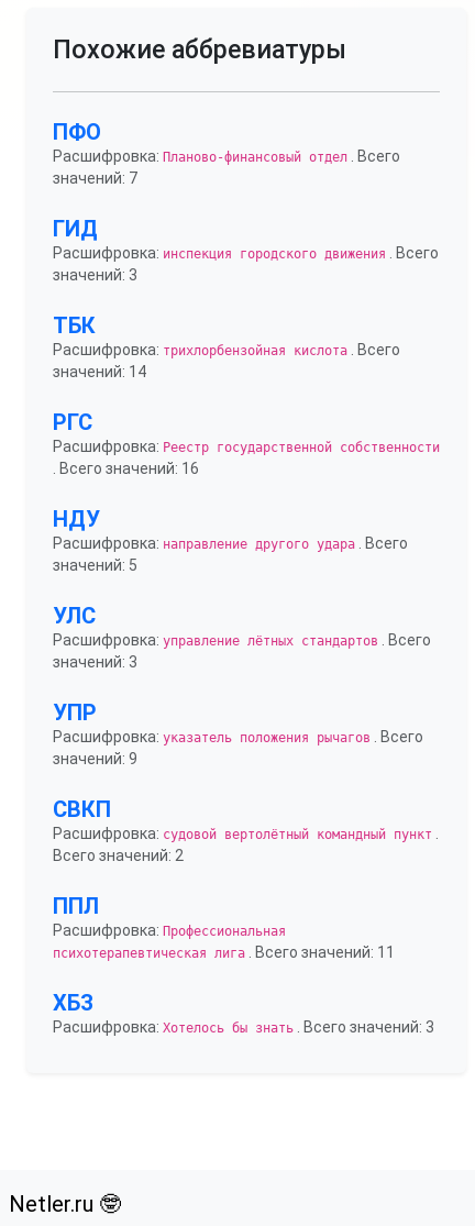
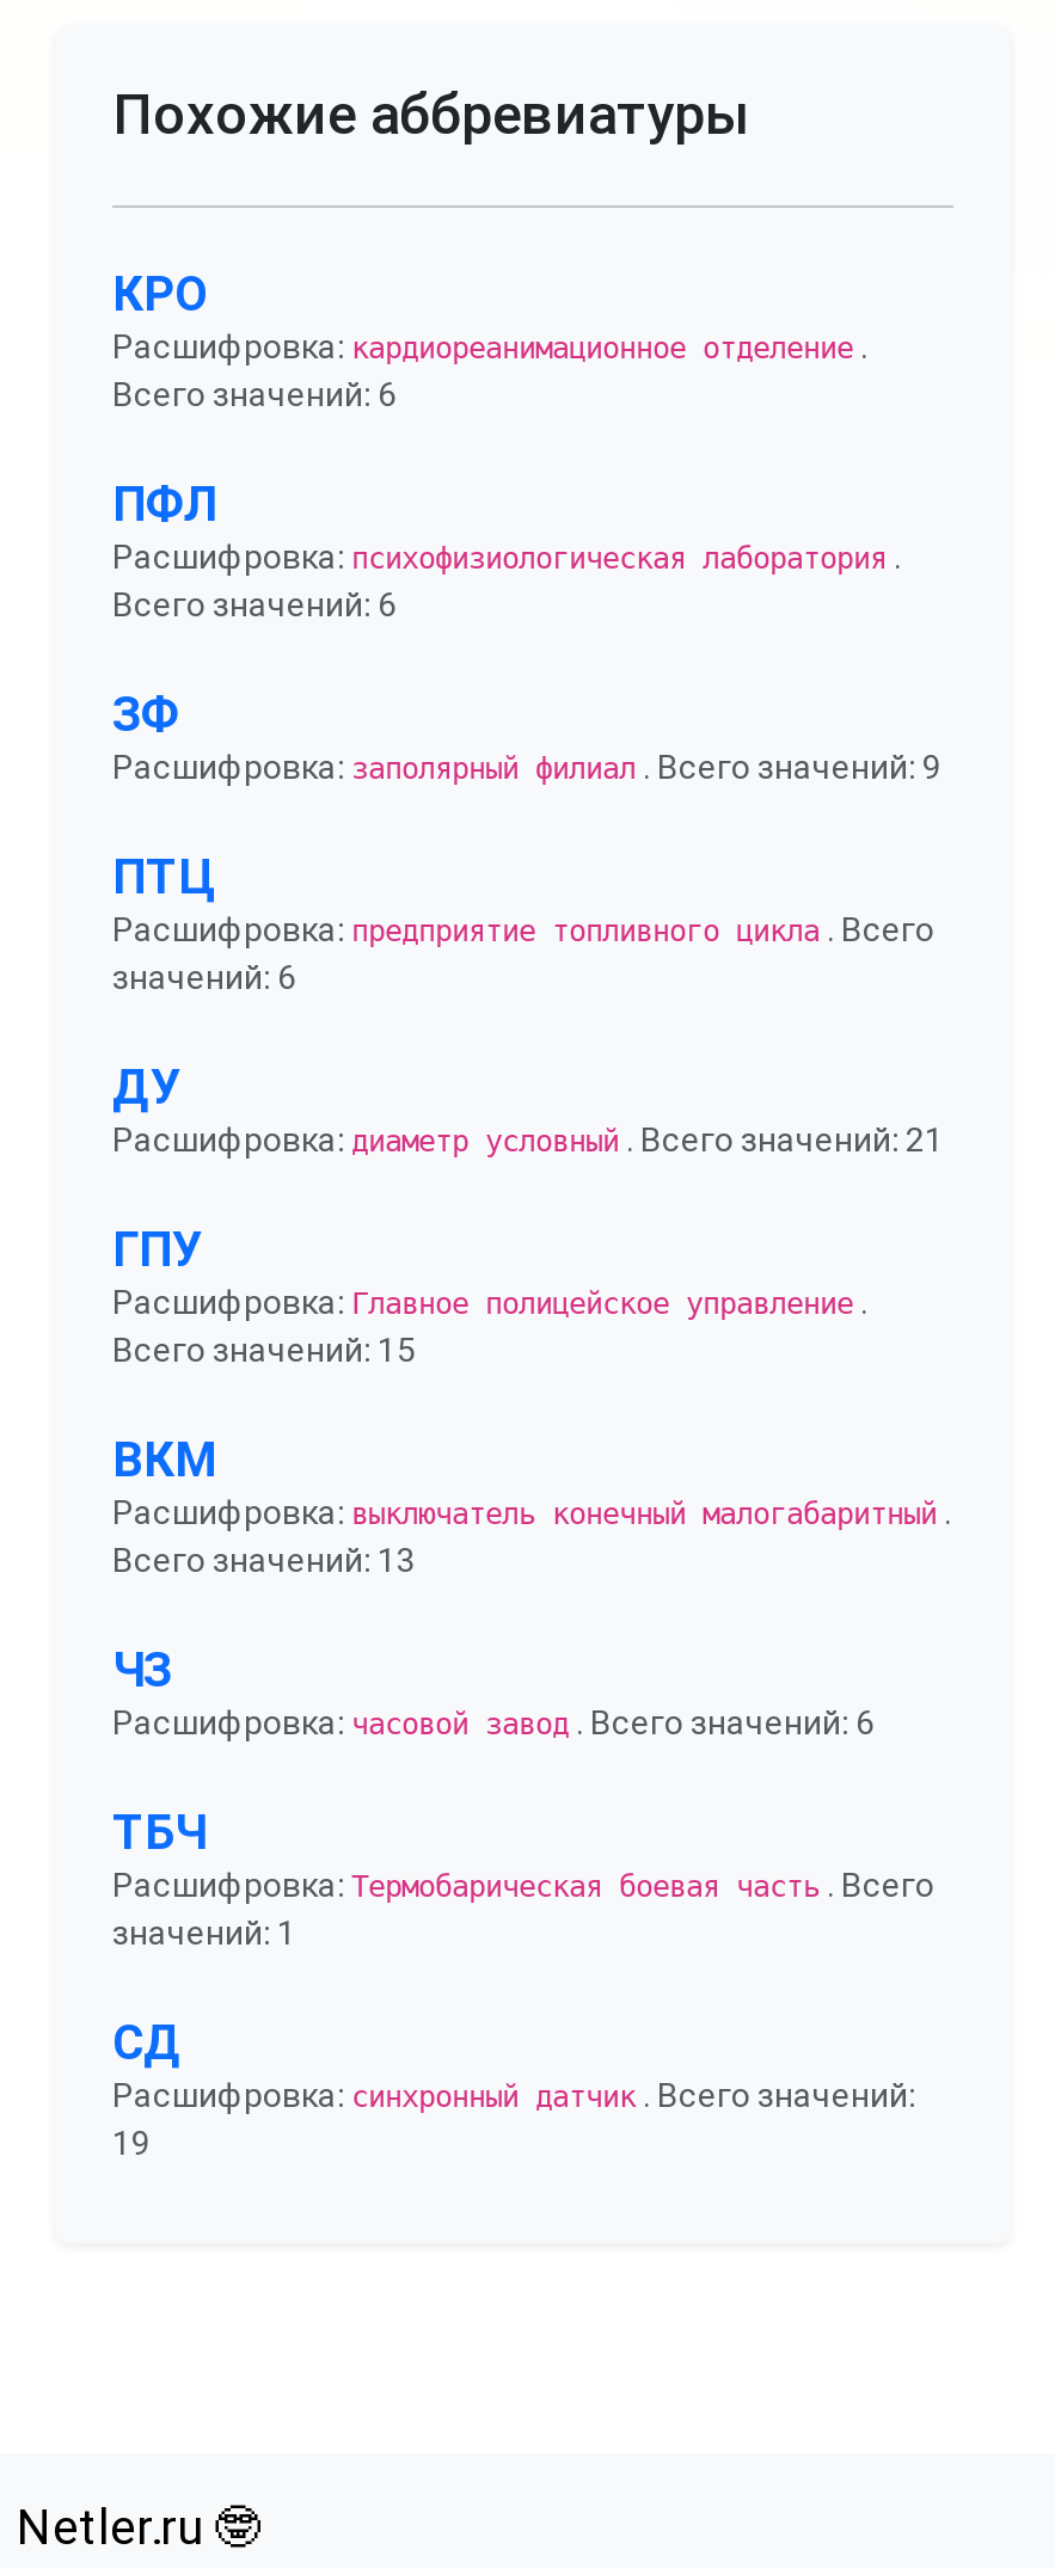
[53,119,400,187] ПФО | Расшифровка: Планово-финансовый отдел. Всего | значений: 7 -> [112,265,867,413] КРО | Расшифровка: кардиореанимационное отделение. | Всего значений: 6
[53,216,439,284] ГИД | Расшифровка: инспекция городского движения. Всего | значений: 3 -> [112,475,901,623] ПФЛ | Расшифровка: психофизиологическая лаборатория. | Всего значений: 6
[53,312,400,380] ТБК | Расшифровка: трихлорбензойная кислота. Всего | значений: 14 -> [112,686,941,786] ЗФ | Расшифровка: заполярный филиал. Всего значений: 9
[53,409,440,477] РГС | Расшифровка: Реестр государственной собственности | . Всего значений: 16 -> [112,848,934,996] ПТЦ | Расшифровка: предприятие топливного цикла. Всего | значений: 6
[53,506,408,574] НДУ | Расшифровка: направление другого удара. Всего | значений: 5 -> [112,1058,944,1159] ДУ | Расшифровка: диаметр условный. Всего значений: 21
[53,603,431,671] УЛС | Расшифровка: управление лётных стандартов. Всего | значений: 3 -> [112,1221,867,1369] ГПУ | Расшифровка: Главное полицейское управление. | Всего значений: 15
[53,699,423,767] УПР | Расшифровка: указатель положения рычагов. Всего | значений: 9 -> [112,1431,951,1579] ВКМ | Расшифровка: выключатель конечный малогабаритный. | Всего значений: 13
[53,796,439,864] СВКП | Расшифровка: судовой вертолётный командный пункт. | Всего значений: 2 -> [112,1641,875,1741] ЧЗ | Расшифровка: часовой завод. Всего значений: 6
[53,893,395,961] ППЛ | Расшифровка: Профессиональная | психотерапевтическая лига. Всего значений: 11 -> [112,1804,934,1952] ТБЧ | Расшифровка: Термобарическая боевая часть. Всего | значений: 1
[53,990,434,1036] ХБЗ | Расшифровка: Хотелось бы знать. Всего значений: 3 -> [112,2014,915,2162] СД | Расшифровка: синхронный датчик. Всего значений: | 19

